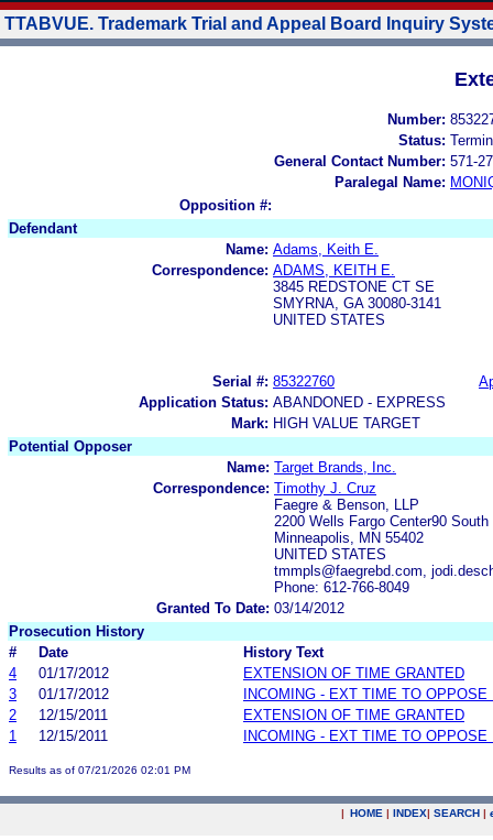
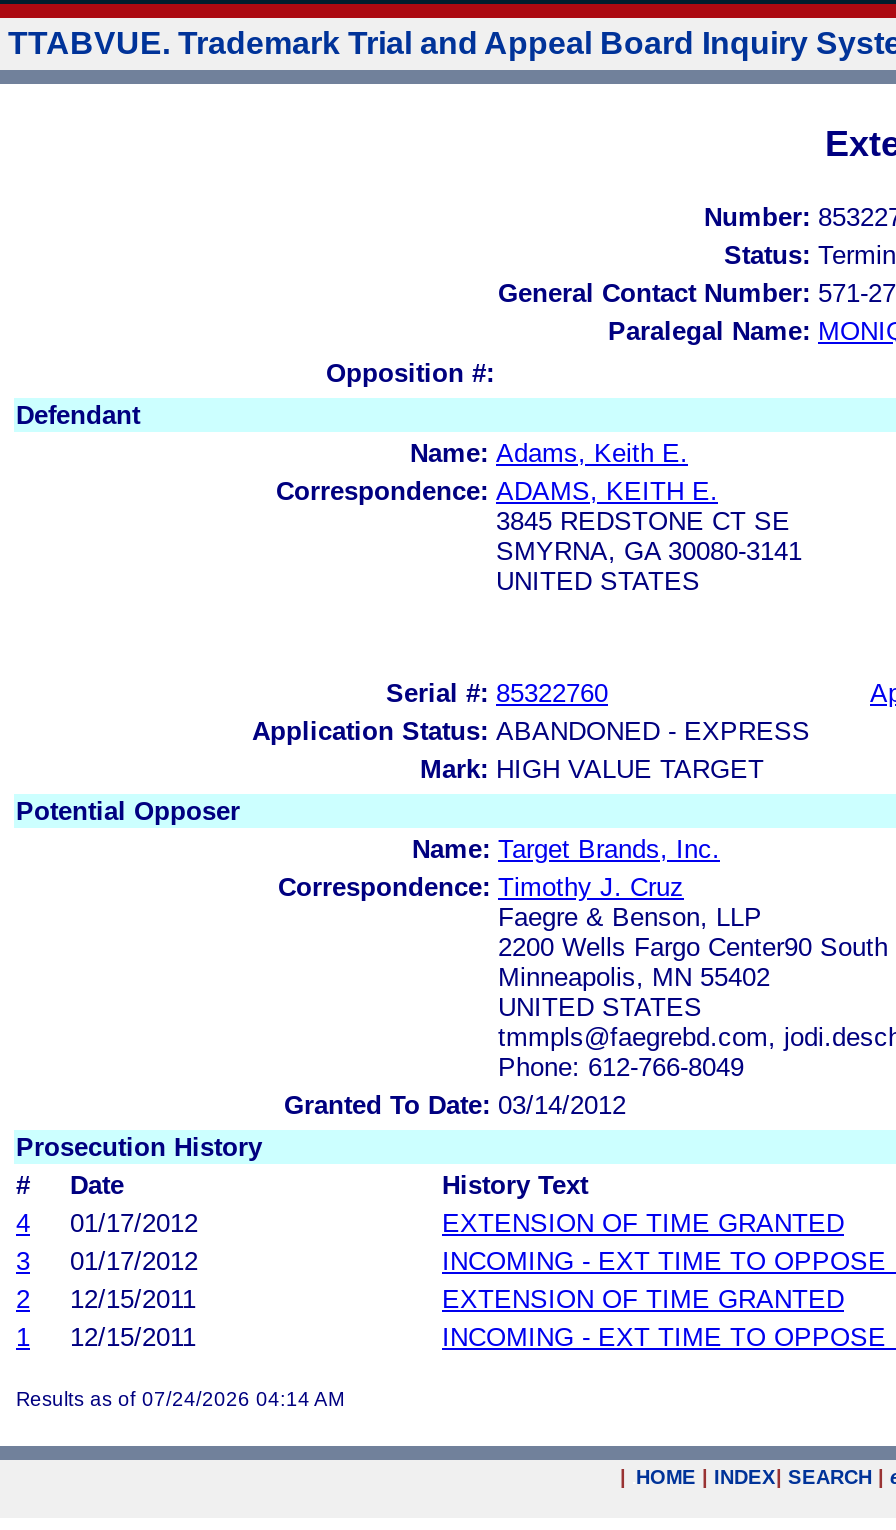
[9,764,190,776] Results as of 07/21/2026 02:01 PM -> [16,1388,344,1410] Results as of 07/24/2026 04:14 AM

